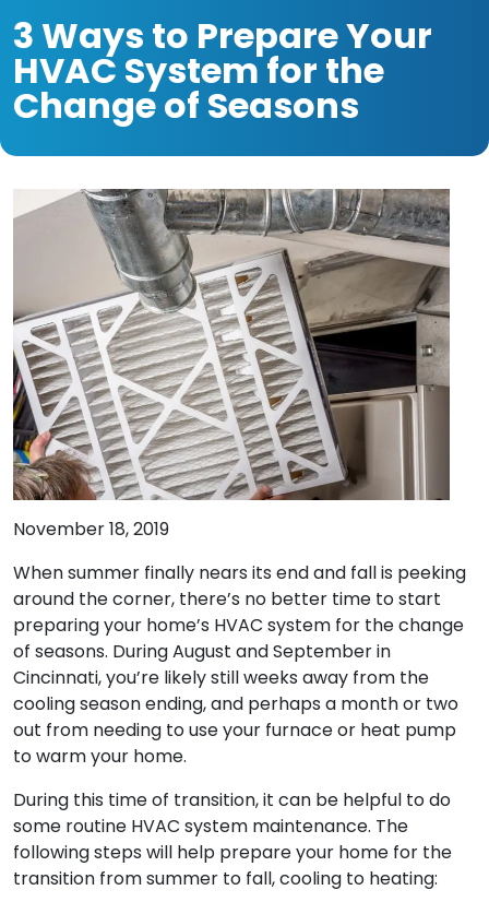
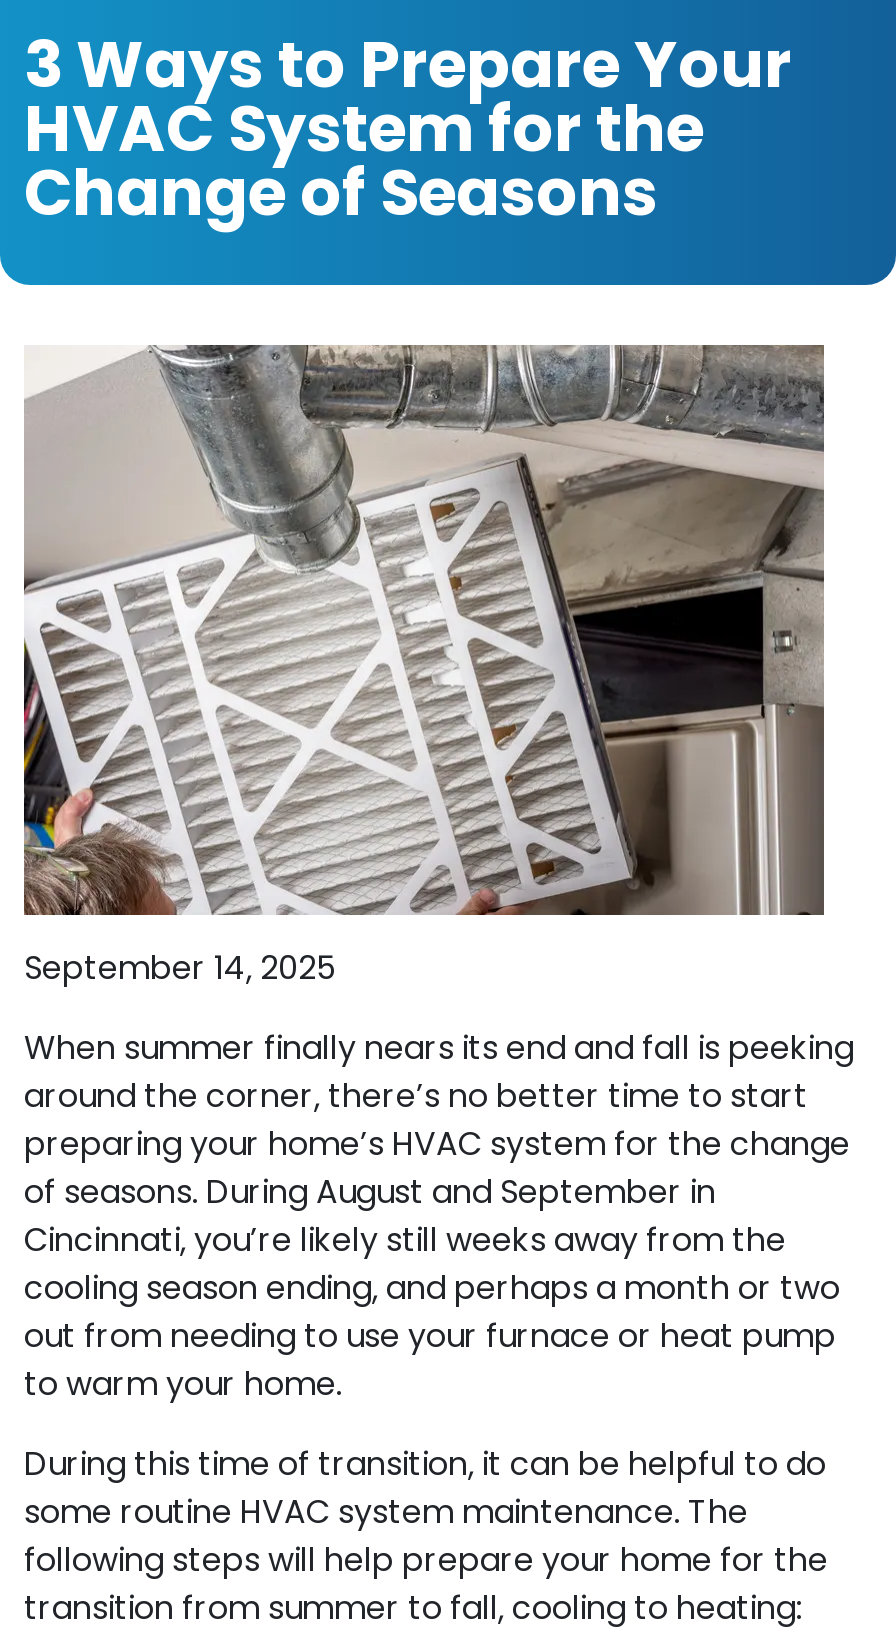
[13,517,169,542] November 18, 2019 -> [24,945,336,991] September 14, 2025

